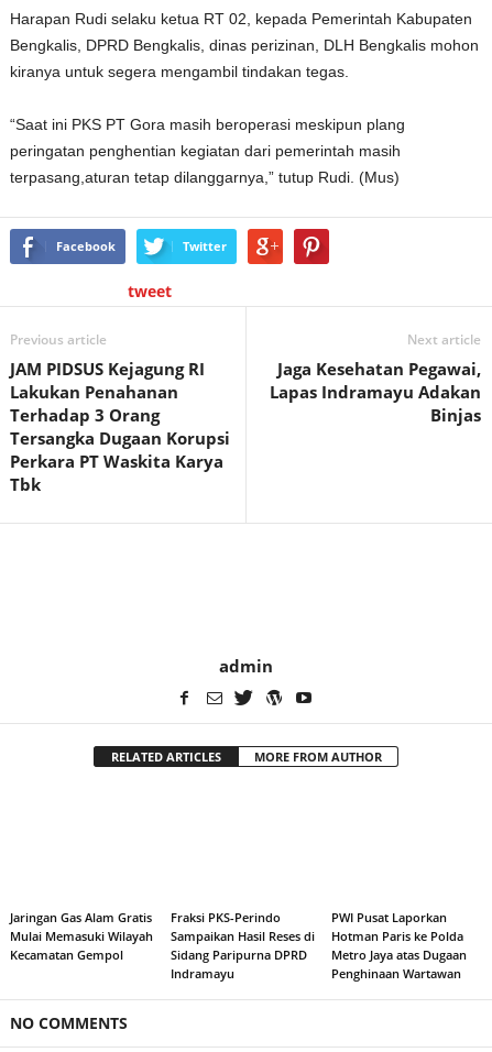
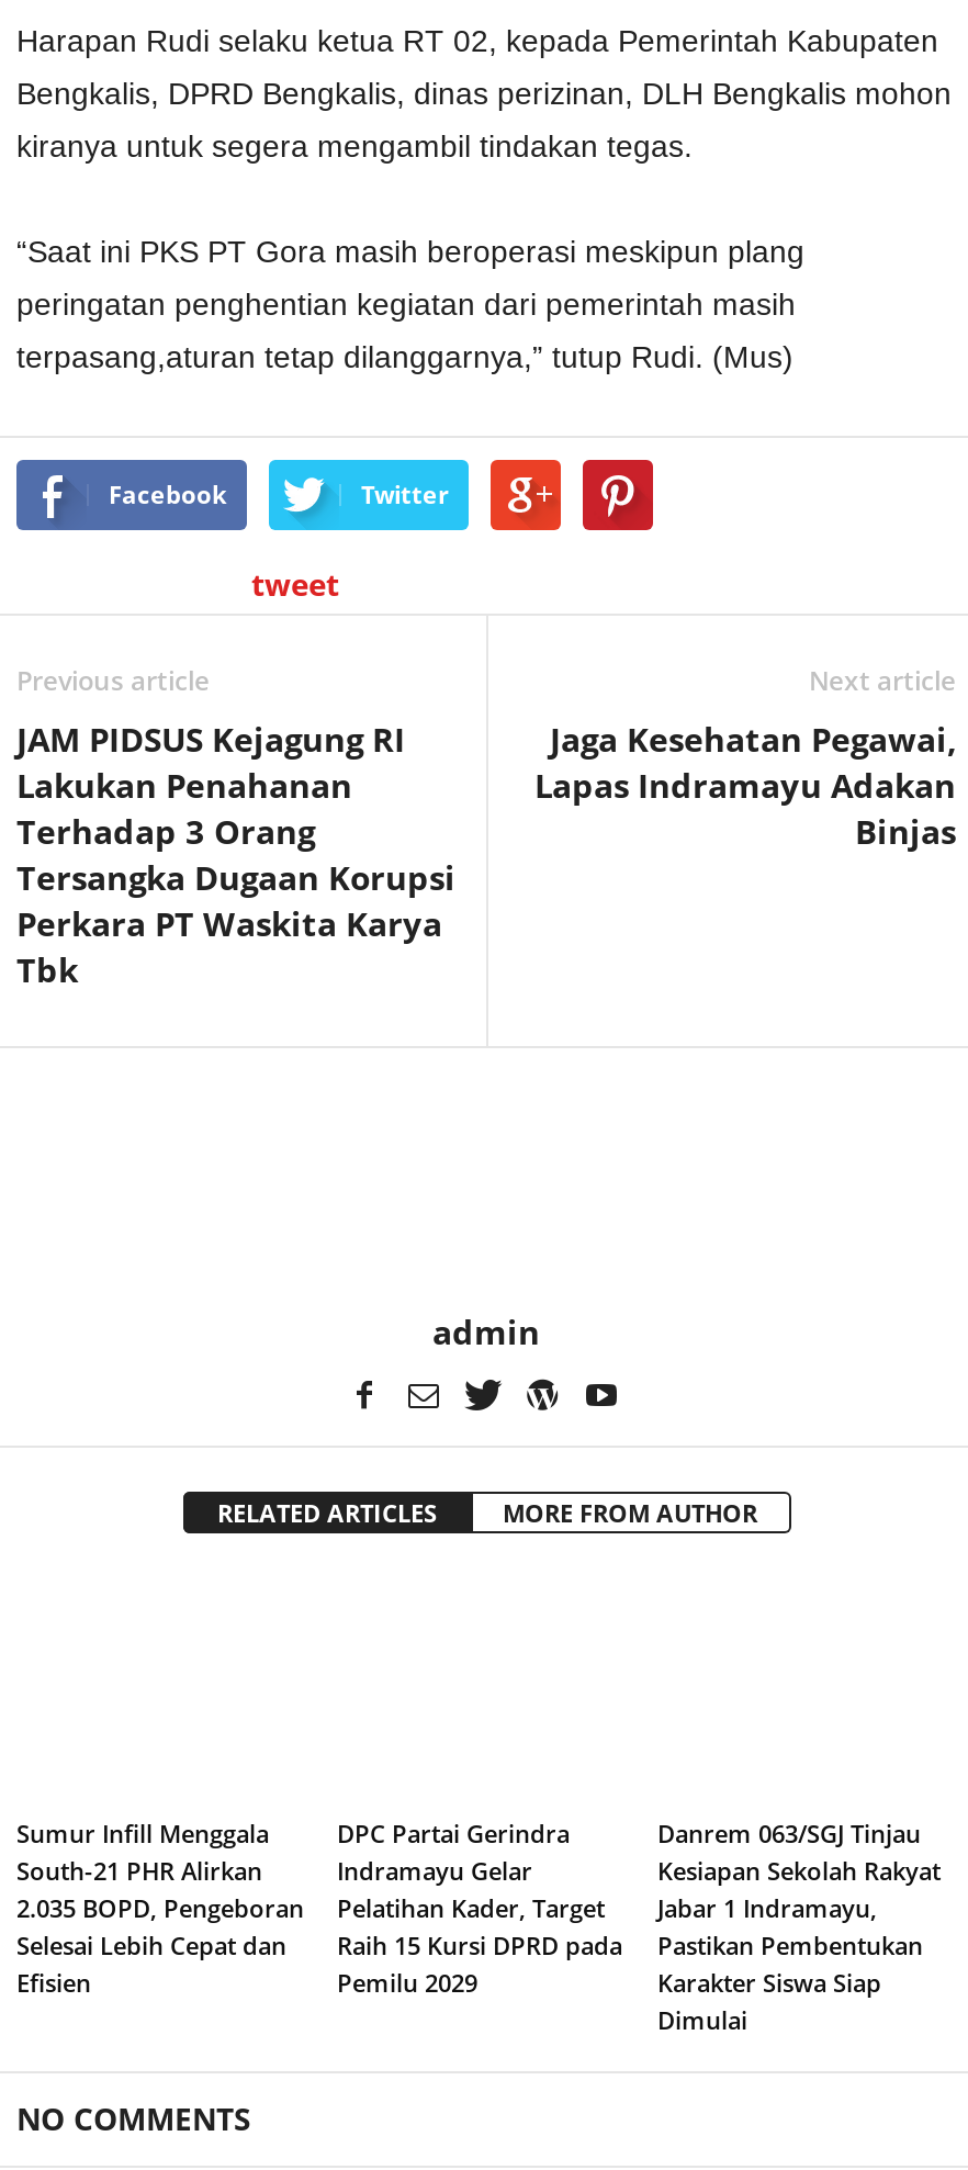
[10,909,153,963] Jaringan Gas Alam Gratis | Mulai Memasuki Wilayah | Kecamatan Gempol -> [16,1818,304,2000] Sumur Infill Menggala | South-21 PHR Alirkan | 2.035 BOPD, Pengeboran | Selesai Lebih Cepat dan | Efisien
[171,909,315,982] Fraksi PKS-Perindo | Sampaikan Hasil Reses di | Sidang Paripurna DPRD | Indramayu -> [337,1818,622,2000] DPC Partai Gerindra | Indramayu Gelar | Pelatihan Kader, Target | Raih 15 Kursi DPRD pada | Pemilu 2029
[331,909,467,982] PWI Pusat Laporkan | Hotman Paris ke Polda | Metro Jaya atas Dugaan | Penghinaan Wartawan -> [657,1818,941,2037] Danrem 063/SGJ Tinjau | Kesiapan Sekolah Rakyat | Jabar 1 Indramayu, | Pastikan Pembentukan | Karakter Siswa Siap | Dimulai

